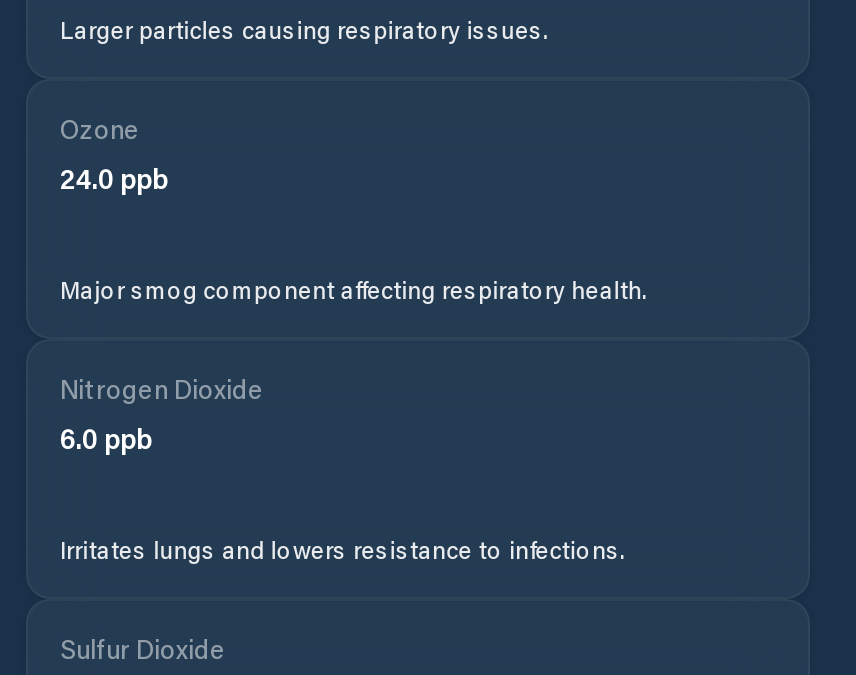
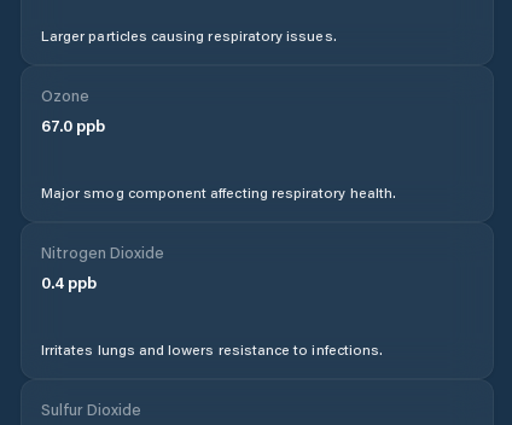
[60,159,168,197] 24.0 ppb -> [41,113,105,136] 67.0 ppb
[60,419,152,457] 6.0 ppb -> [41,270,97,293] 0.4 ppb

